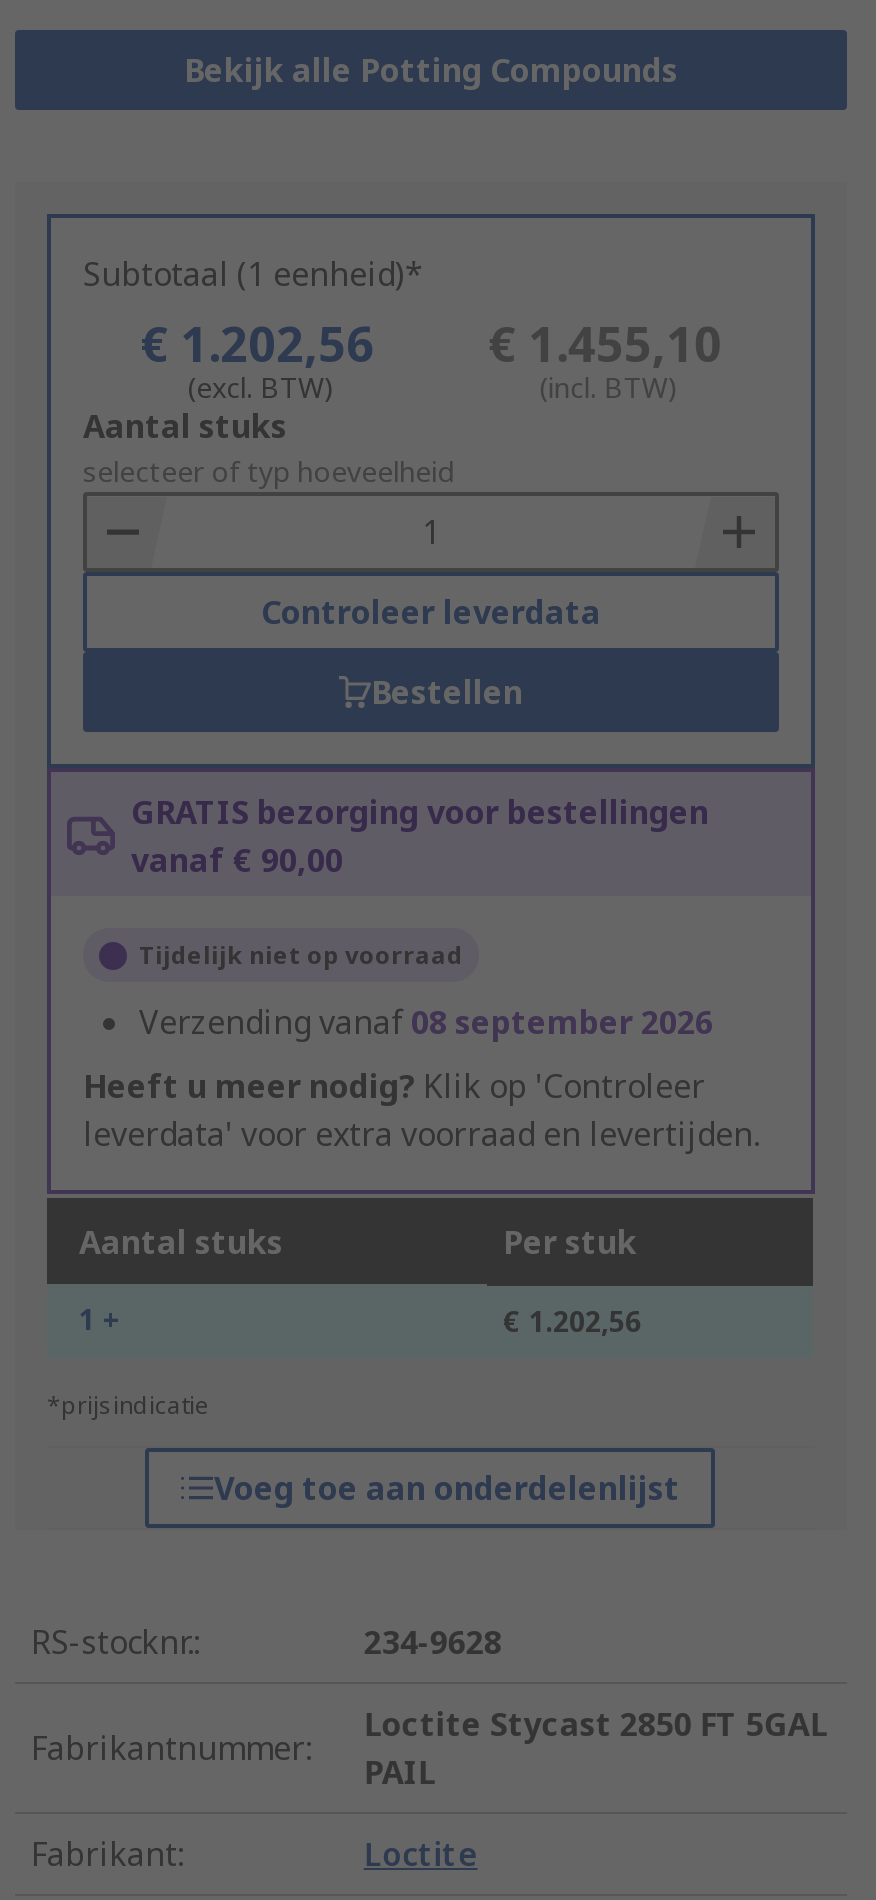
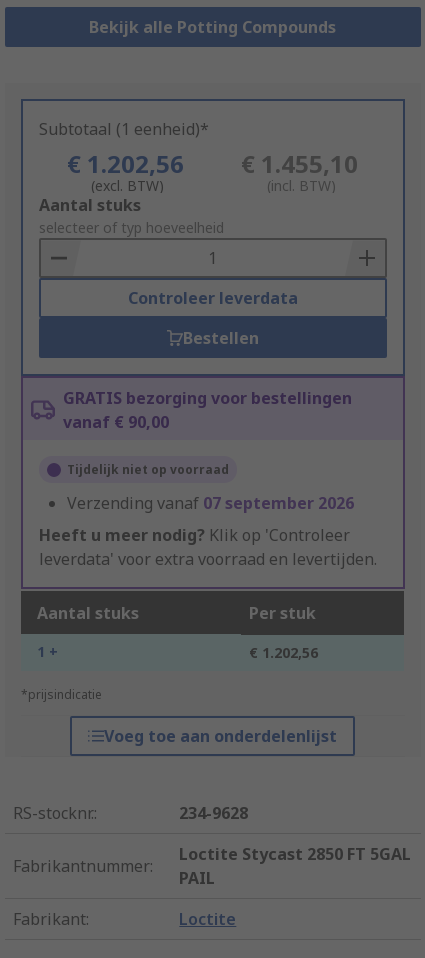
[139,1001,713,1045] Verzending vanaf 08 september 2026 -> [67,492,354,514] Verzending vanaf 07 september 2026

